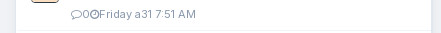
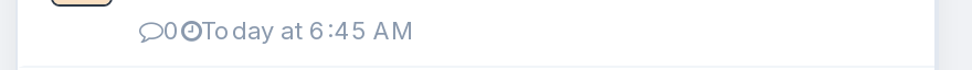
[82,7,196,21] 0 Friday a31 7:51 AM -> [163,15,413,46] 0 Today at 6:45 AM

